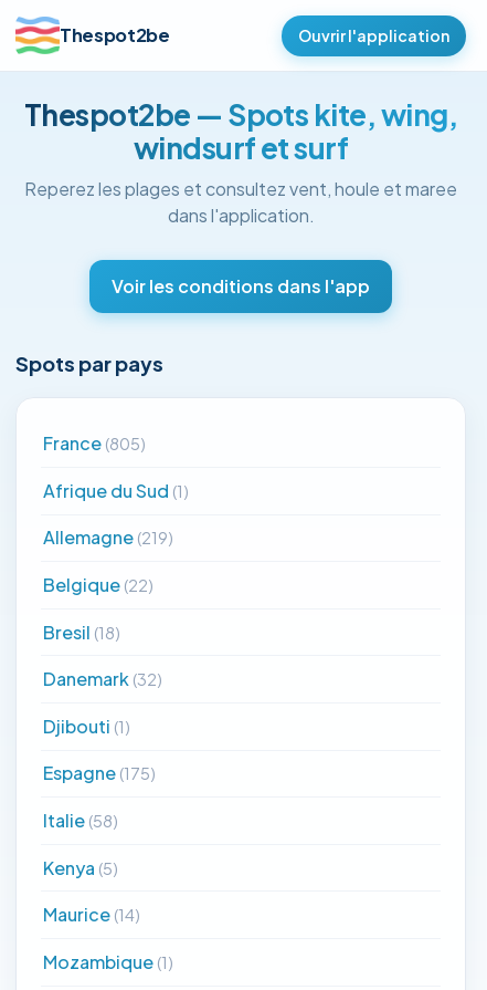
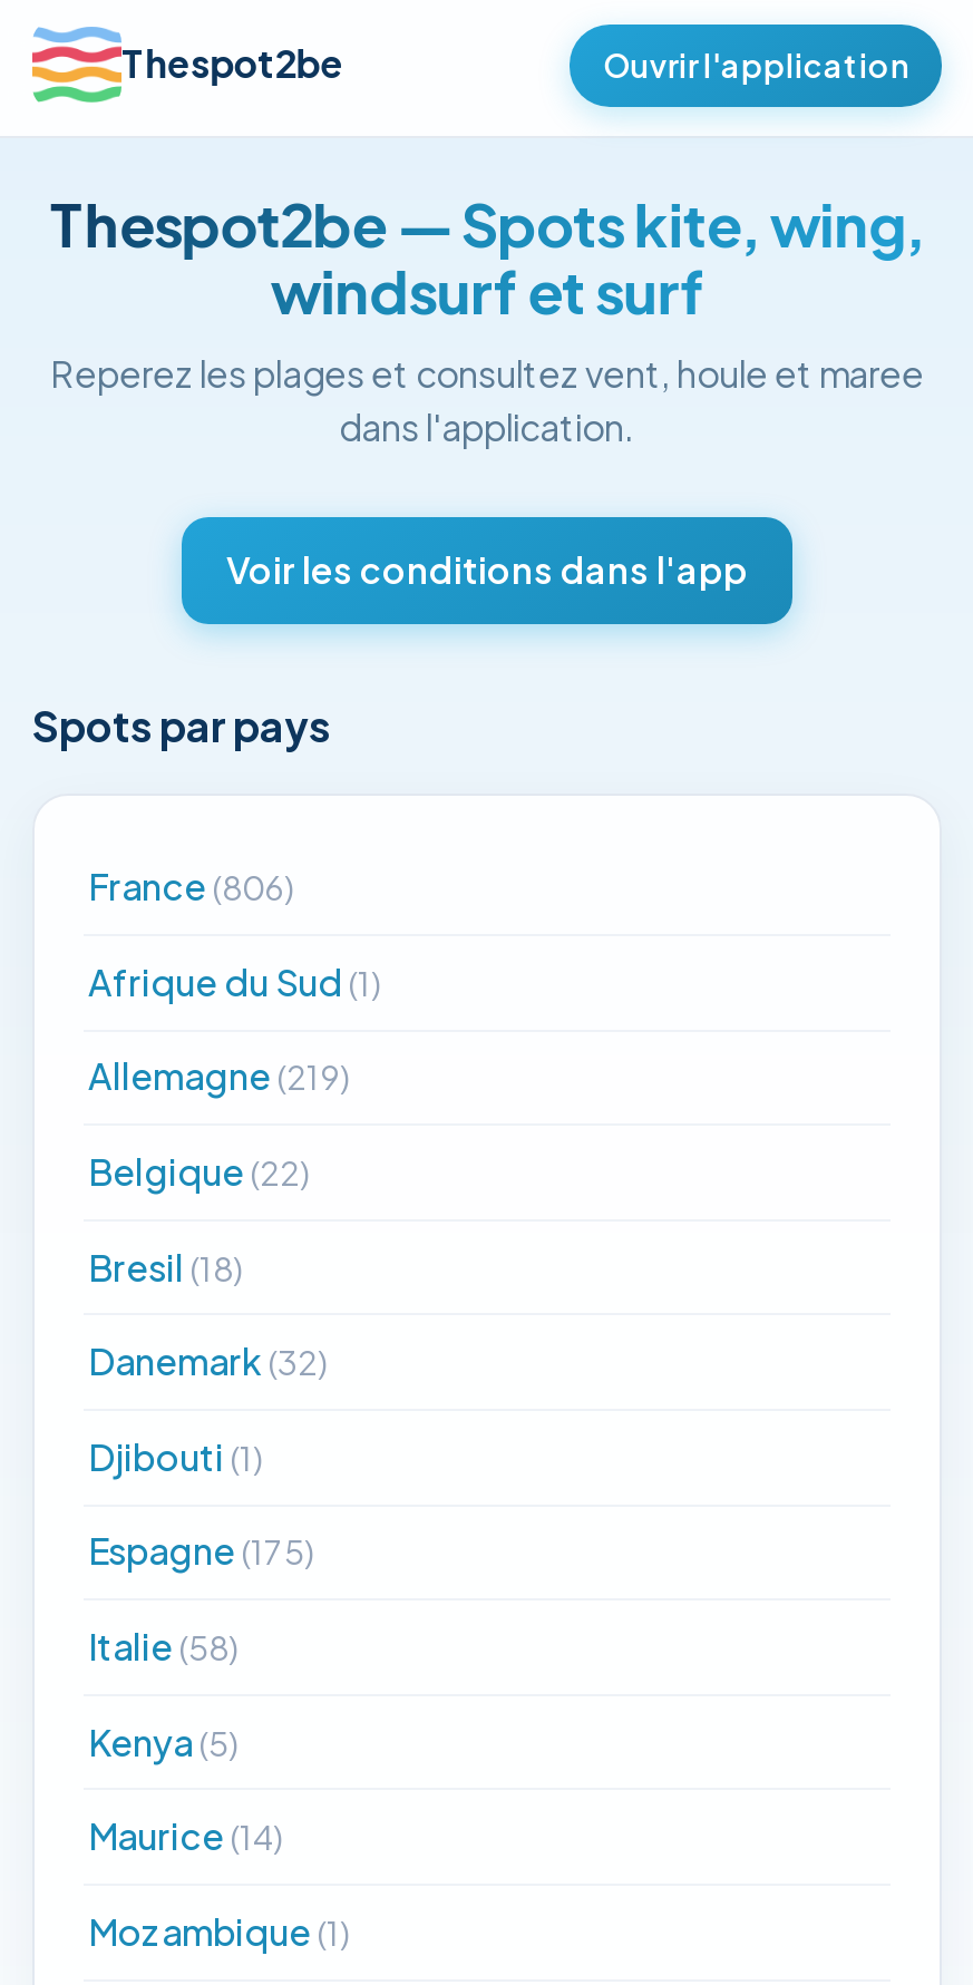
[43,432,146,455] France (805) -> [88,863,295,910] France (806)

